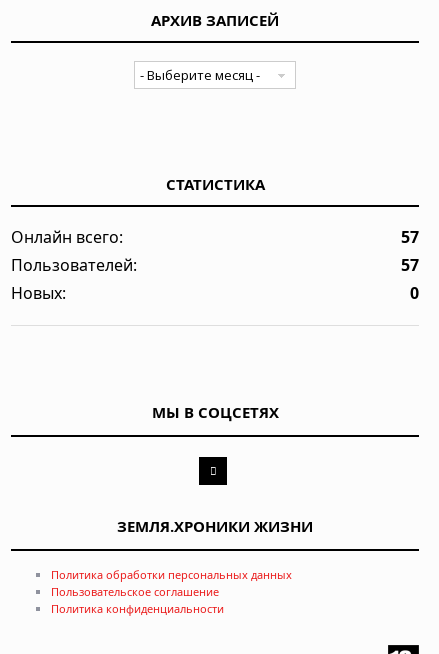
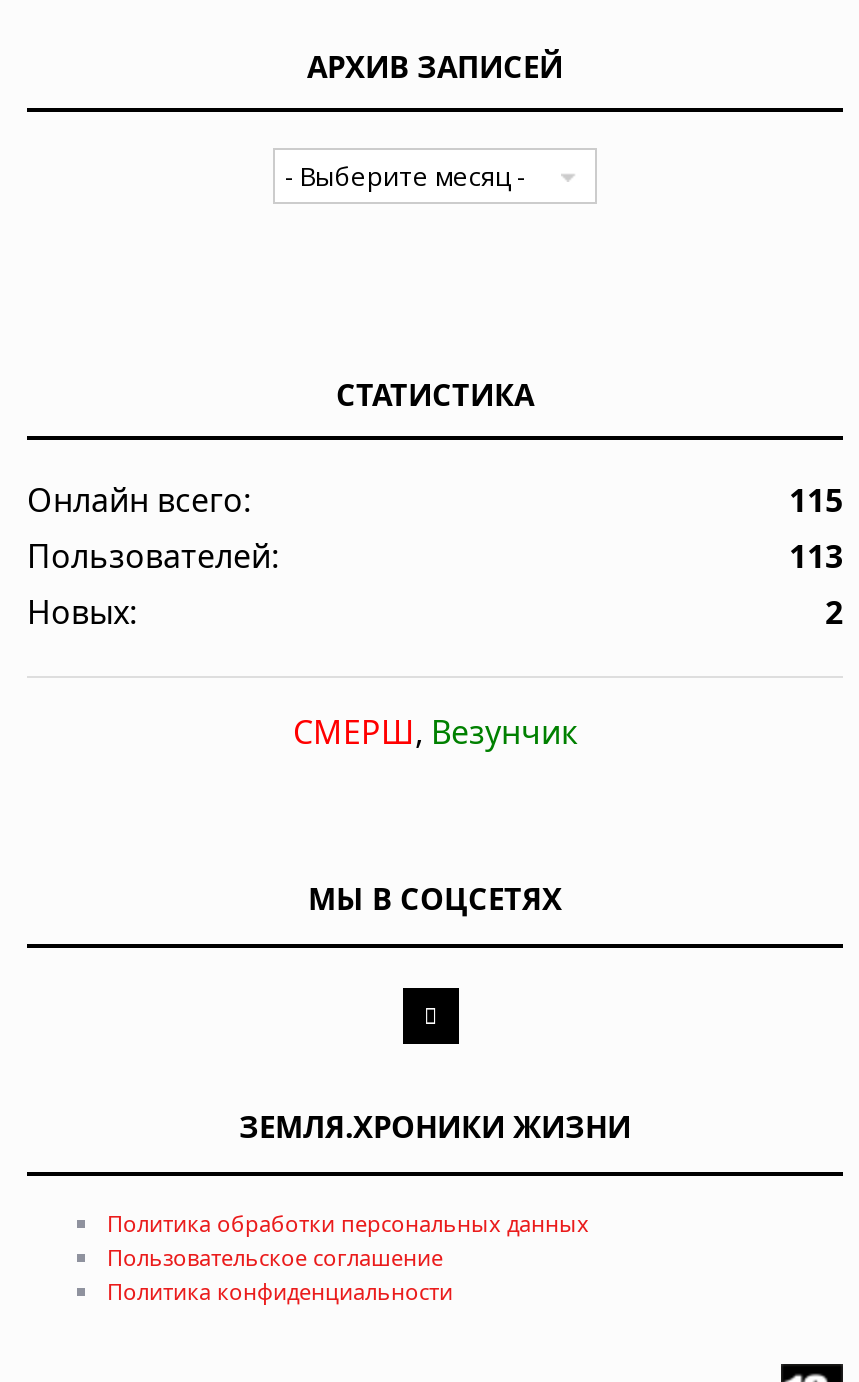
[401,226,419,248] 57 -> [789,478,843,522] 115
[401,254,419,276] 57 -> [789,534,843,578] 113
[410,282,419,304] 0 -> [293,590,843,754] 2 | СМЕРШ, Везунчик

